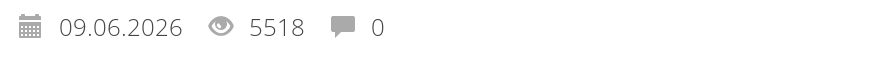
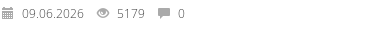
[53,11,385,45] 09.06.2026 5518 0 -> [19,5,185,22] 09.06.2026 5179 0

